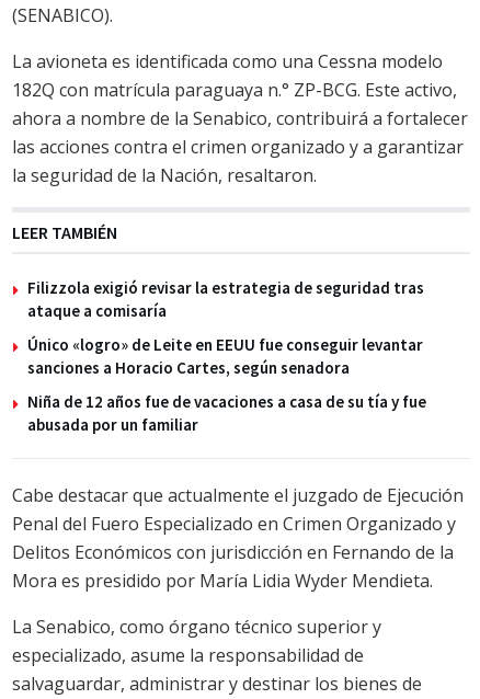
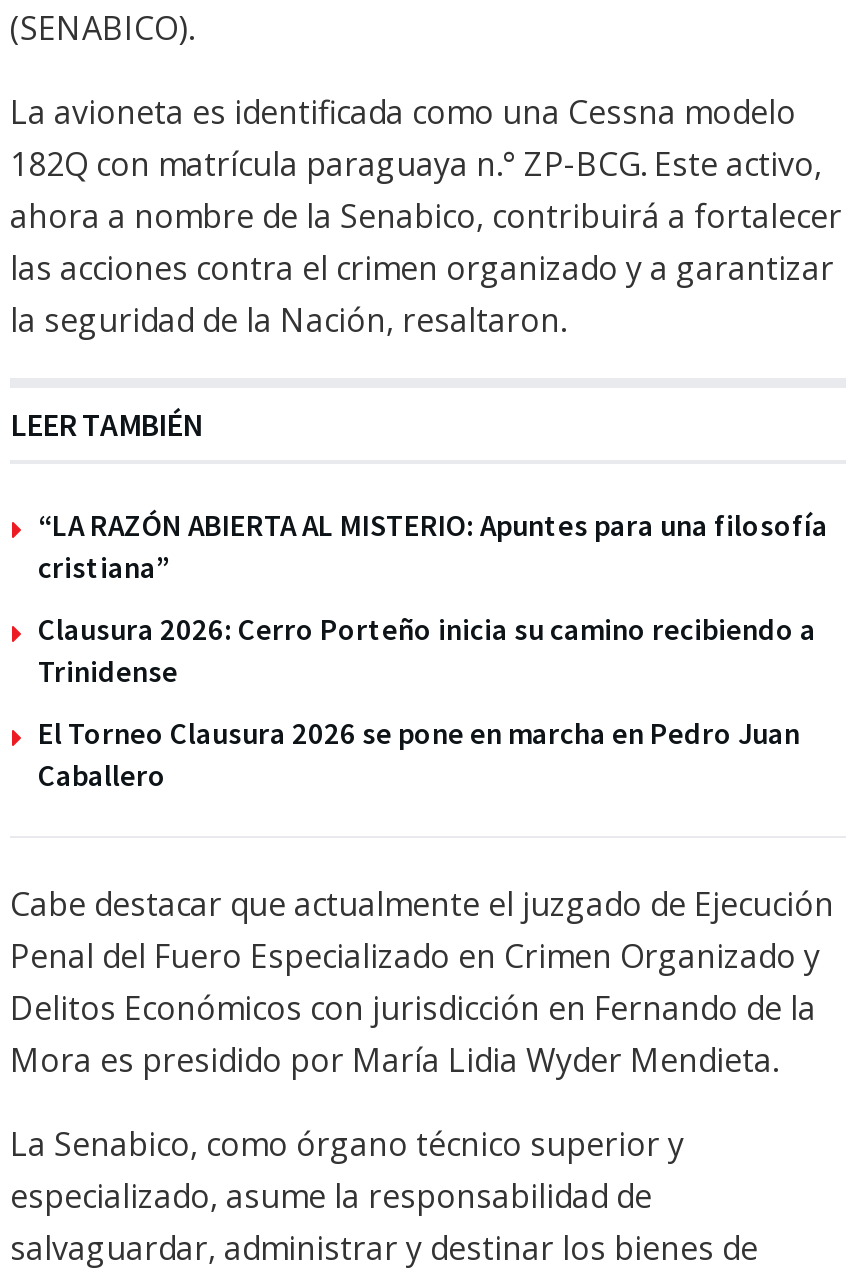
[27,277,424,321] Filizzola exigió revisar la estrategia de seguridad tras | ataque a comisaría -> [38,505,828,585] “LA RAZÓN ABIERTA AL MISTERIO: Apuntes para una filosofía | cristiana”
[27,334,423,378] Único «logro» de Leite en EEUU fue conseguir levantar | sanciones a Horacio Cartes, según senadora -> [38,609,816,689] Clausura 2026: Cerro Porteño inicia su camino recibiendo a | Trinidense
[27,391,426,435] Niña de 12 años fue de vacaciones a casa de su tía y fue | abusada por un familiar -> [38,713,800,793] El Torneo Clausura 2026 se pone en marcha en Pedro Juan | Caballero

